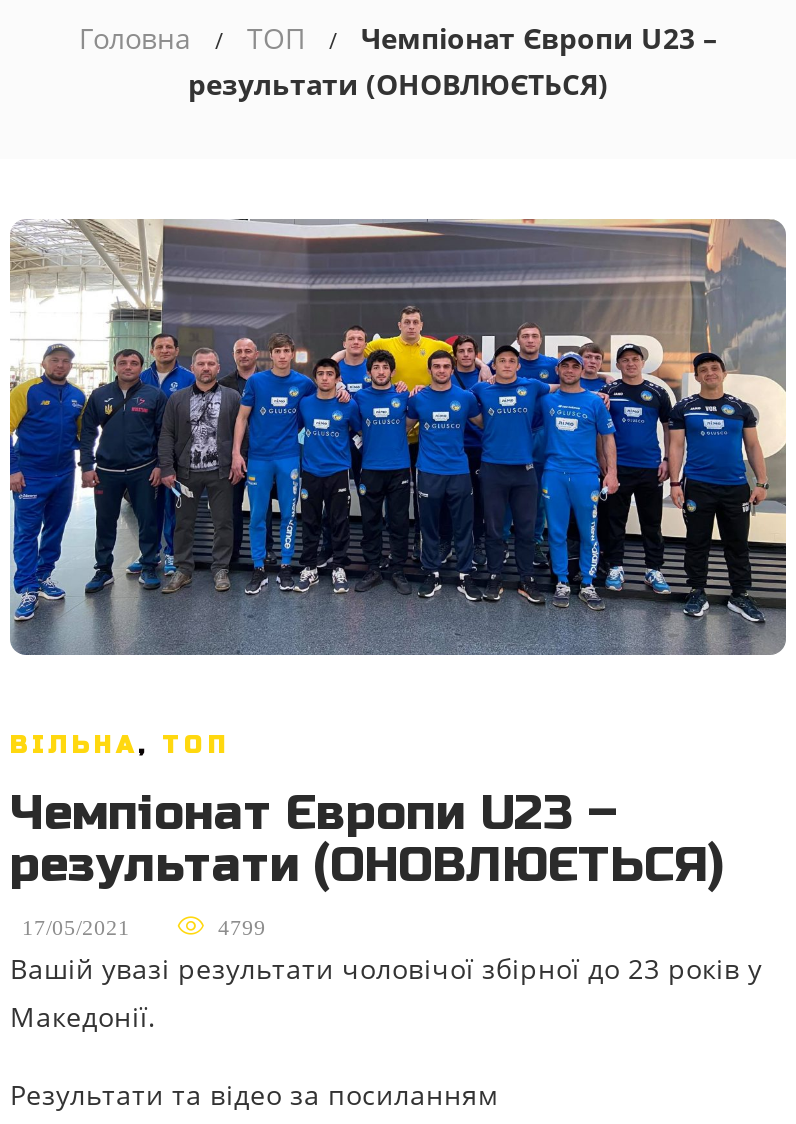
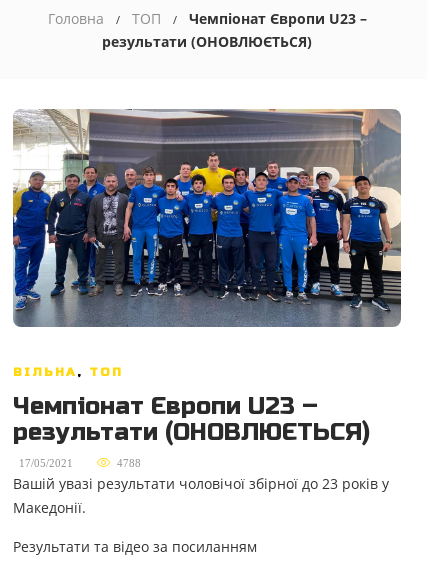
[212,915,266,939] 4799 -> [114,457,141,469] 4788

